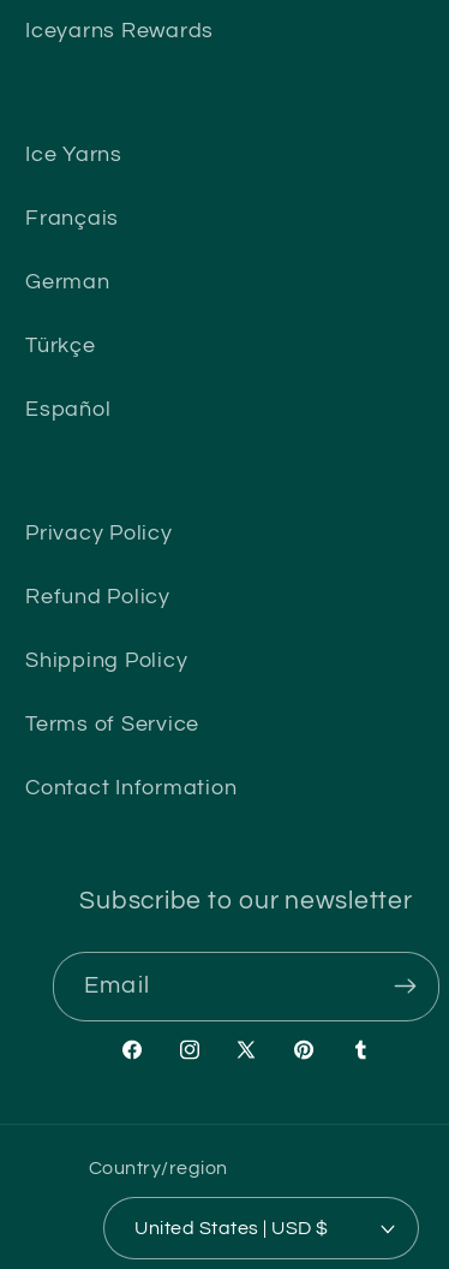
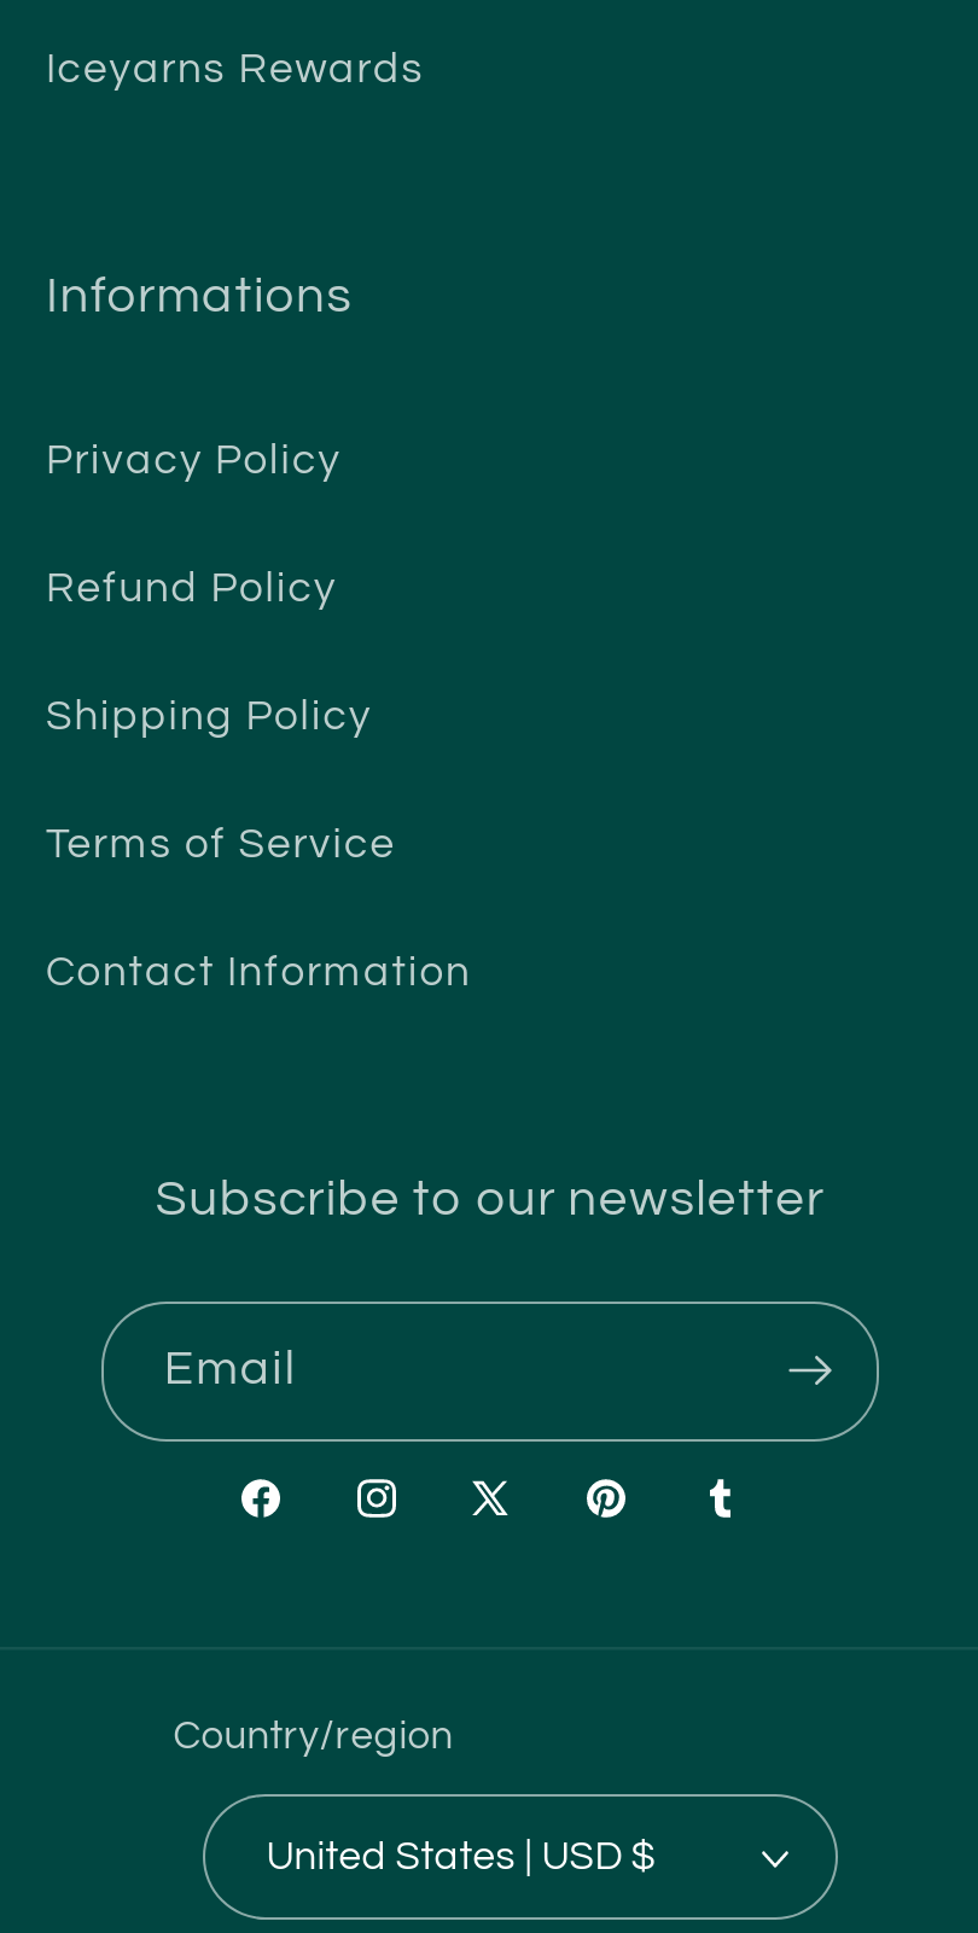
[25,144,122,421] Ice Yarns | Français | German | Türkçe | Español -> [46,269,353,320] Informations

